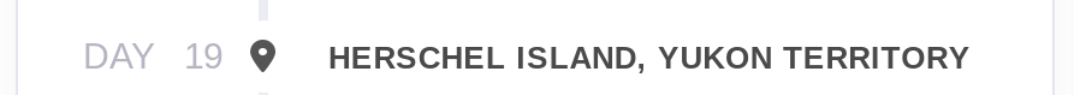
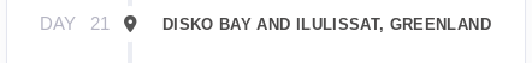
[184,36,971,77] 19 | HERSCHEL ISLAND, YUKON TERRITORY -> [90,14,491,34] 21 | DISKO BAY AND ILULISSAT, GREENLAND

